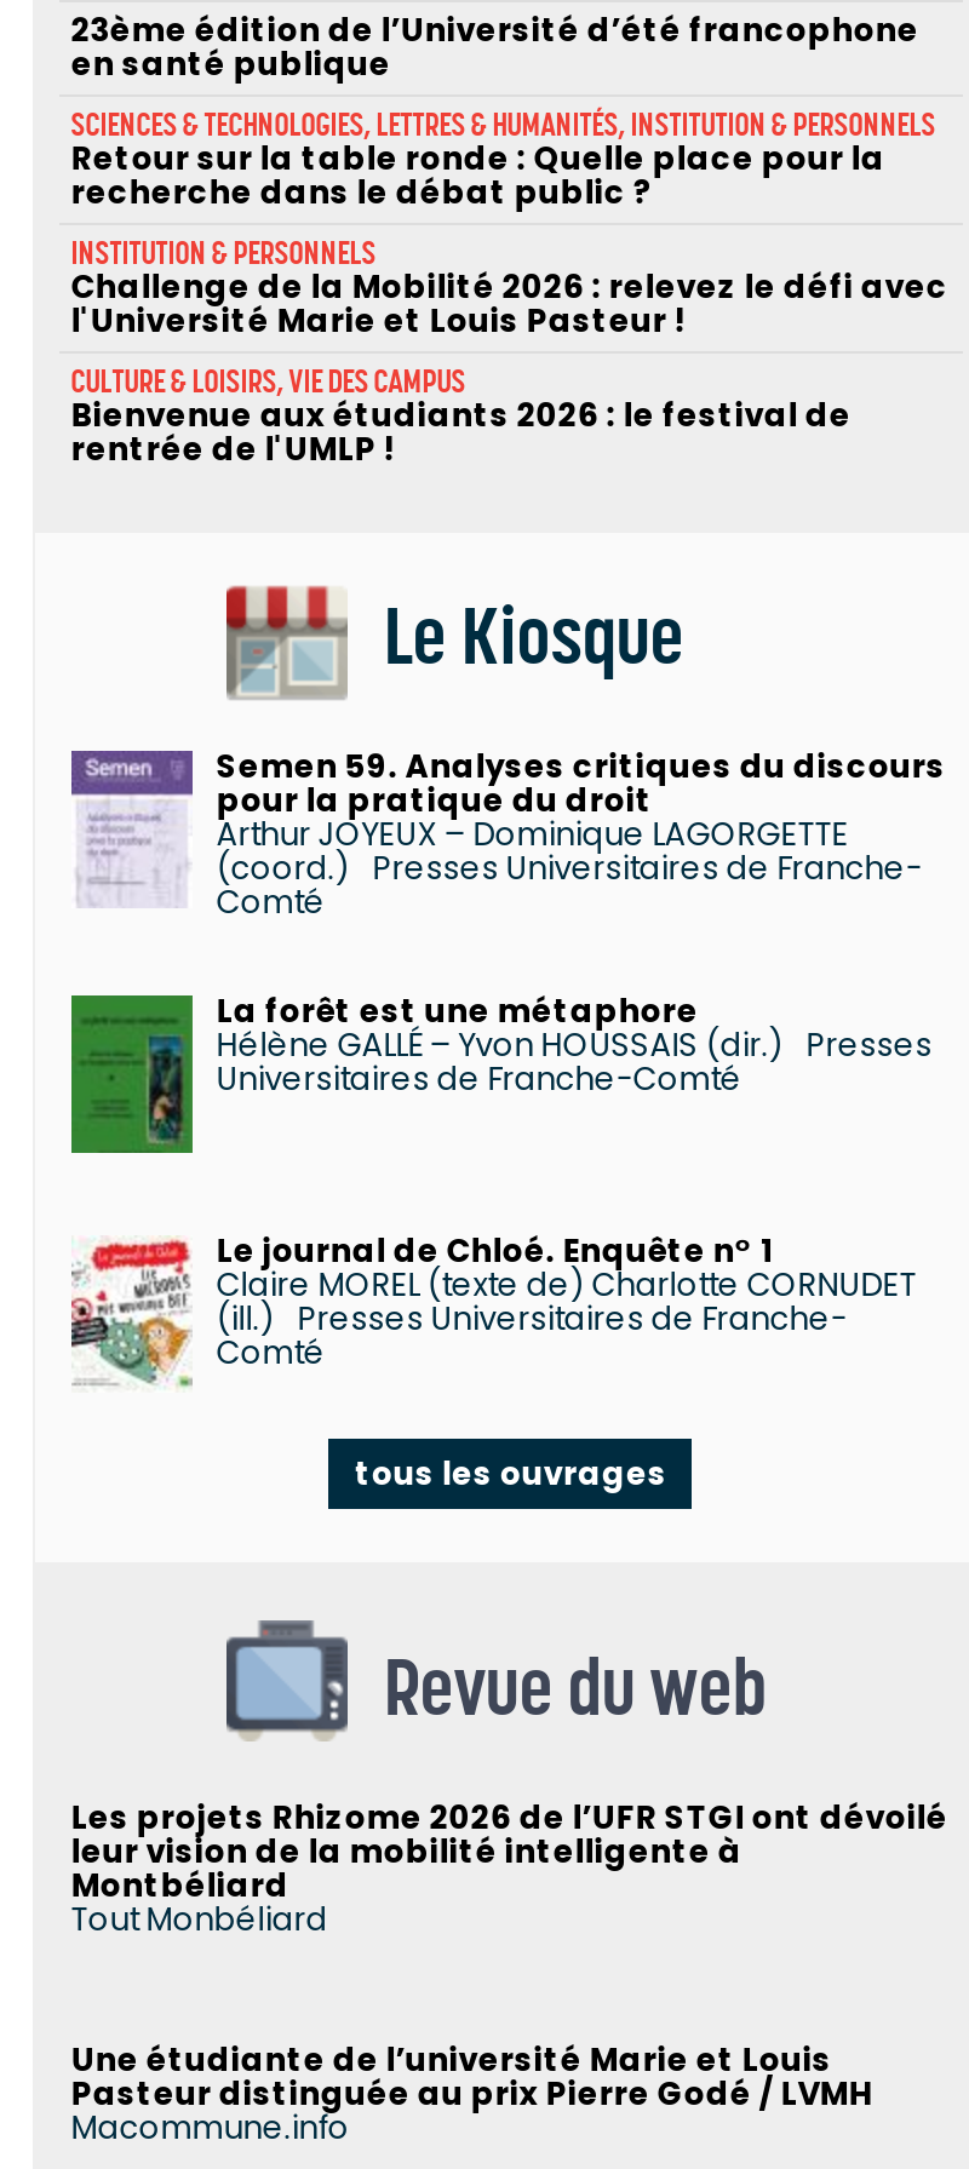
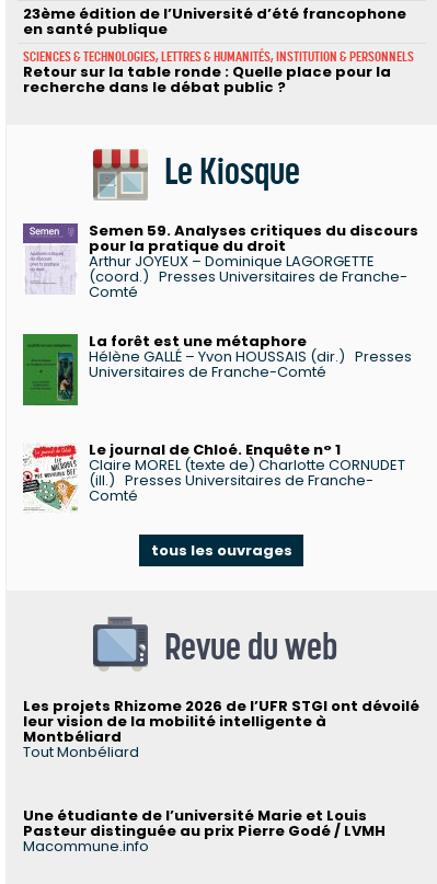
[71,235,948,473] INSTITUTION & PERSONNELS | Challenge de la Mobilité 2026 : relevez le défi avec | l'Université Marie et Louis Pasteur ! | CULTURE & LOISIRS, VIE DES CAMPUS | Bienvenue aux étudiants 2026 : le festival de | rentrée de l'UMLP ! -> none

